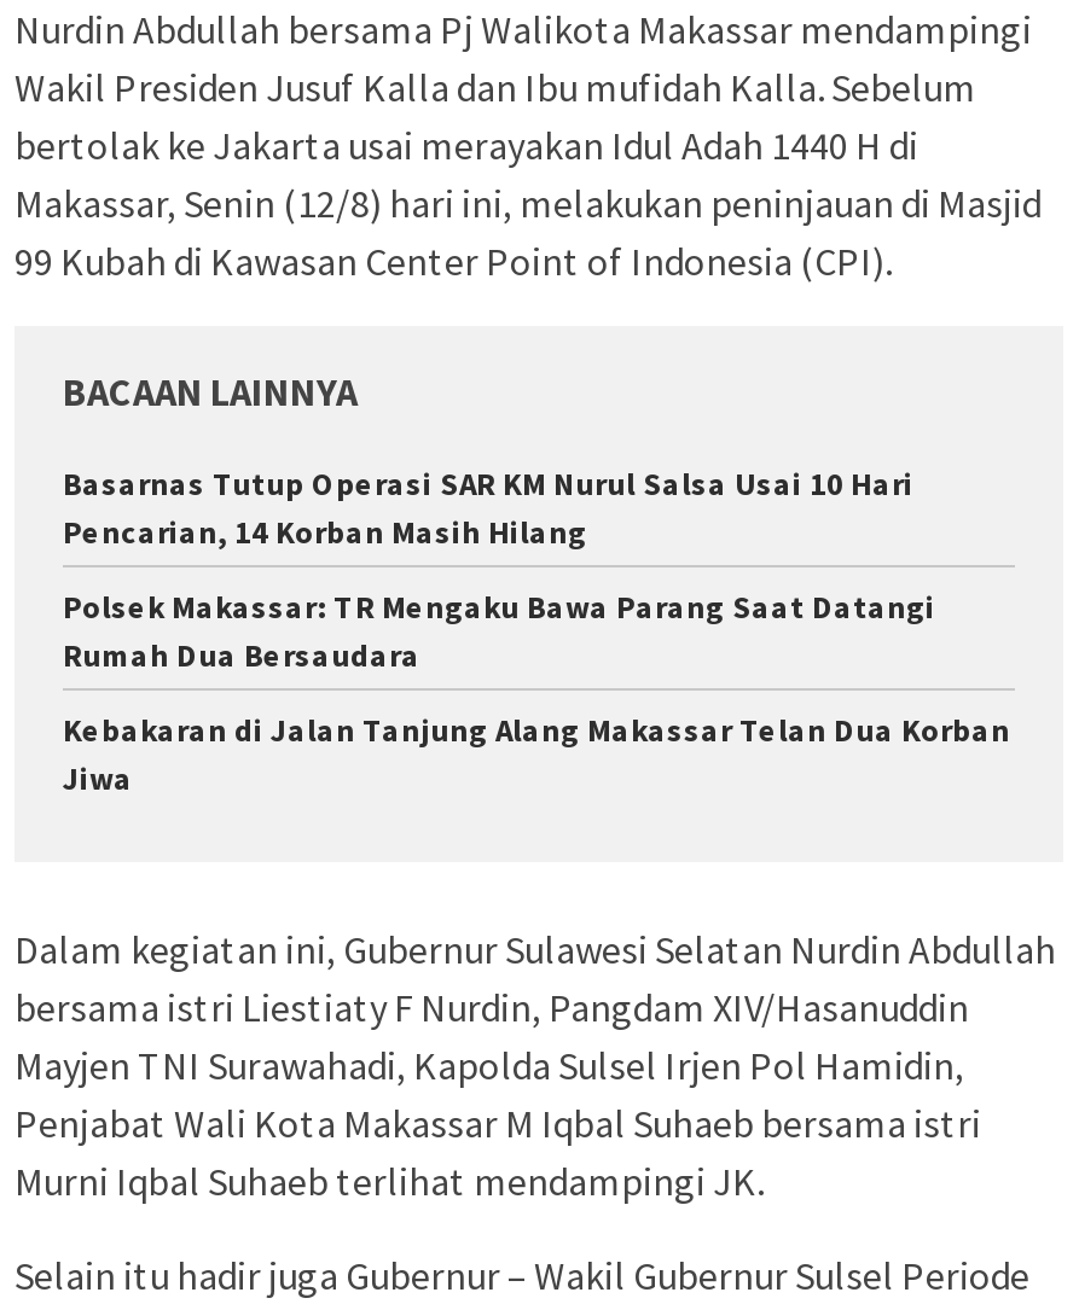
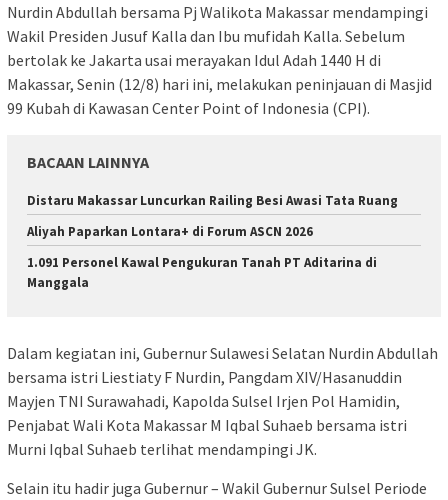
[63,463,913,553] Basarnas Tutup Operasi SAR KM Nurul Salsa Usai 10 Hari | Pencarian, 14 Korban Masih Hilang -> [27,192,398,209] Distaru Makassar Luncurkan Railing Besi Awasi Tata Ruang
[63,587,935,676] Polsek Makassar: TR Mengaku Bawa Parang Saat Datangi | Rumah Dua Bersaudara -> [27,223,313,240] Aliyah Paparkan Lontara+ di Forum ASCN 2026
[63,710,1010,799] Kebakaran di Jalan Tanjung Alang Makassar Telan Dua Korban | Jiwa -> [27,254,377,291] 1.091 Personel Kawal Pengukuran Tanah PT Aditarina di | Manggala

